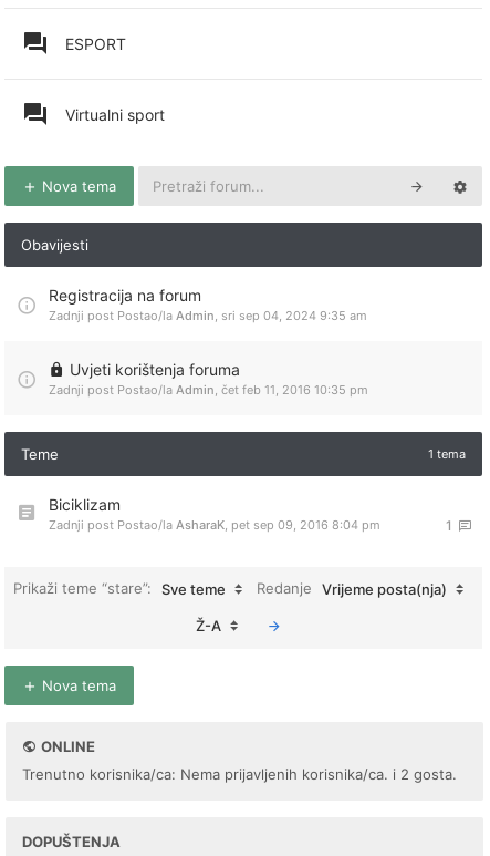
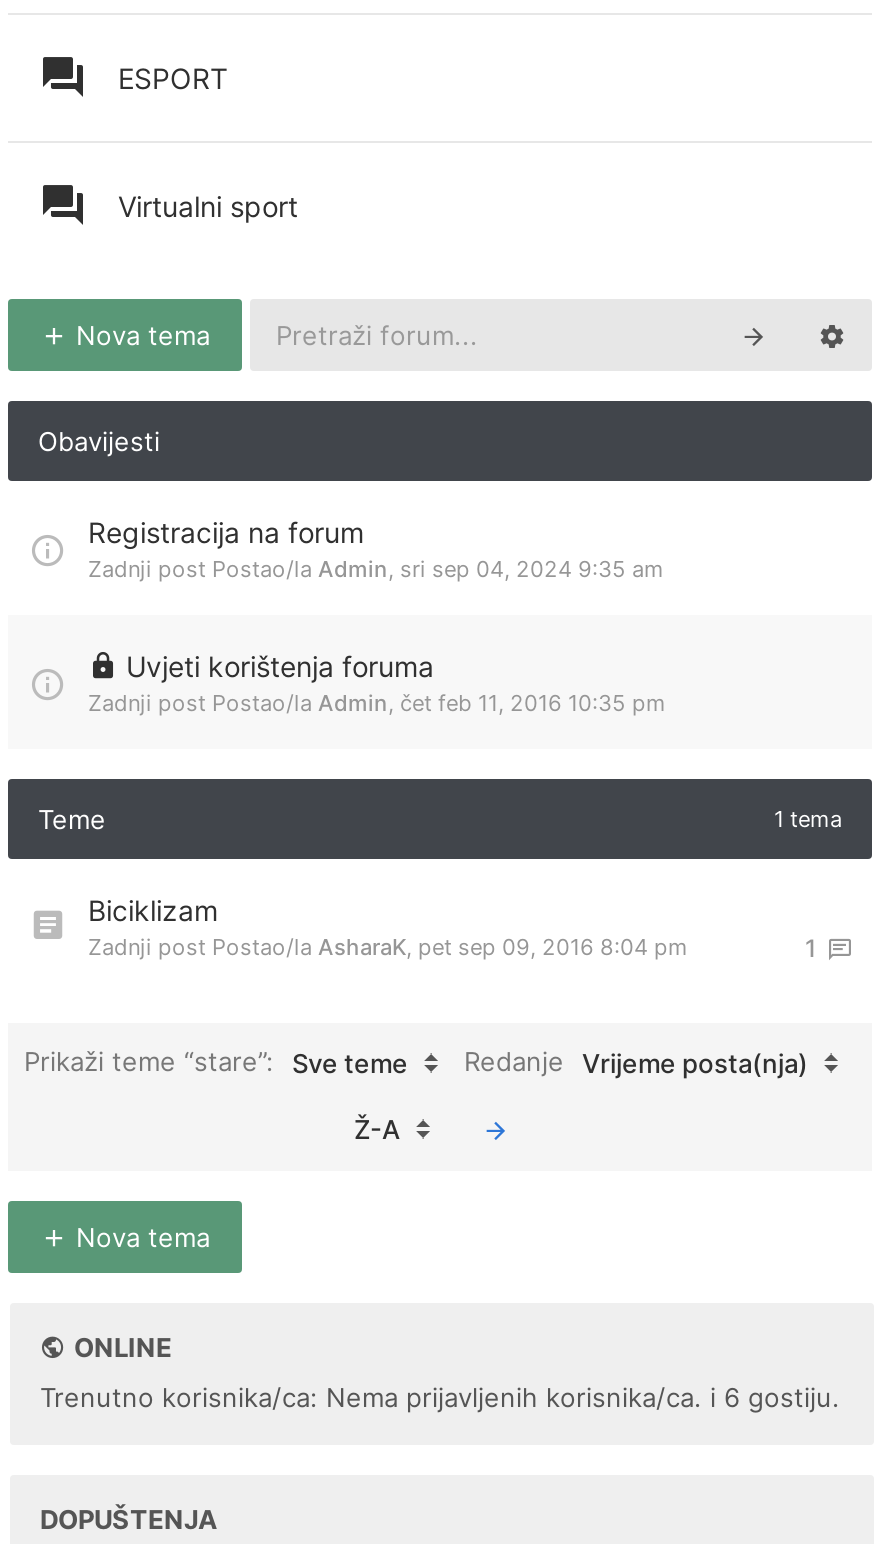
[22,765,457,783] Trenutno korisnika/ca: Nema prijavljenih korisnika/ca. i 2 gosta. -> [40,1381,840,1413] Trenutno korisnika/ca: Nema prijavljenih korisnika/ca. i 6 gostiju.

